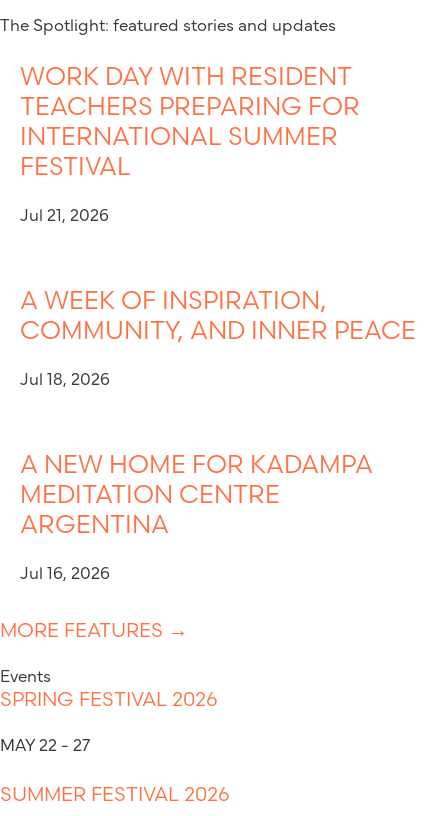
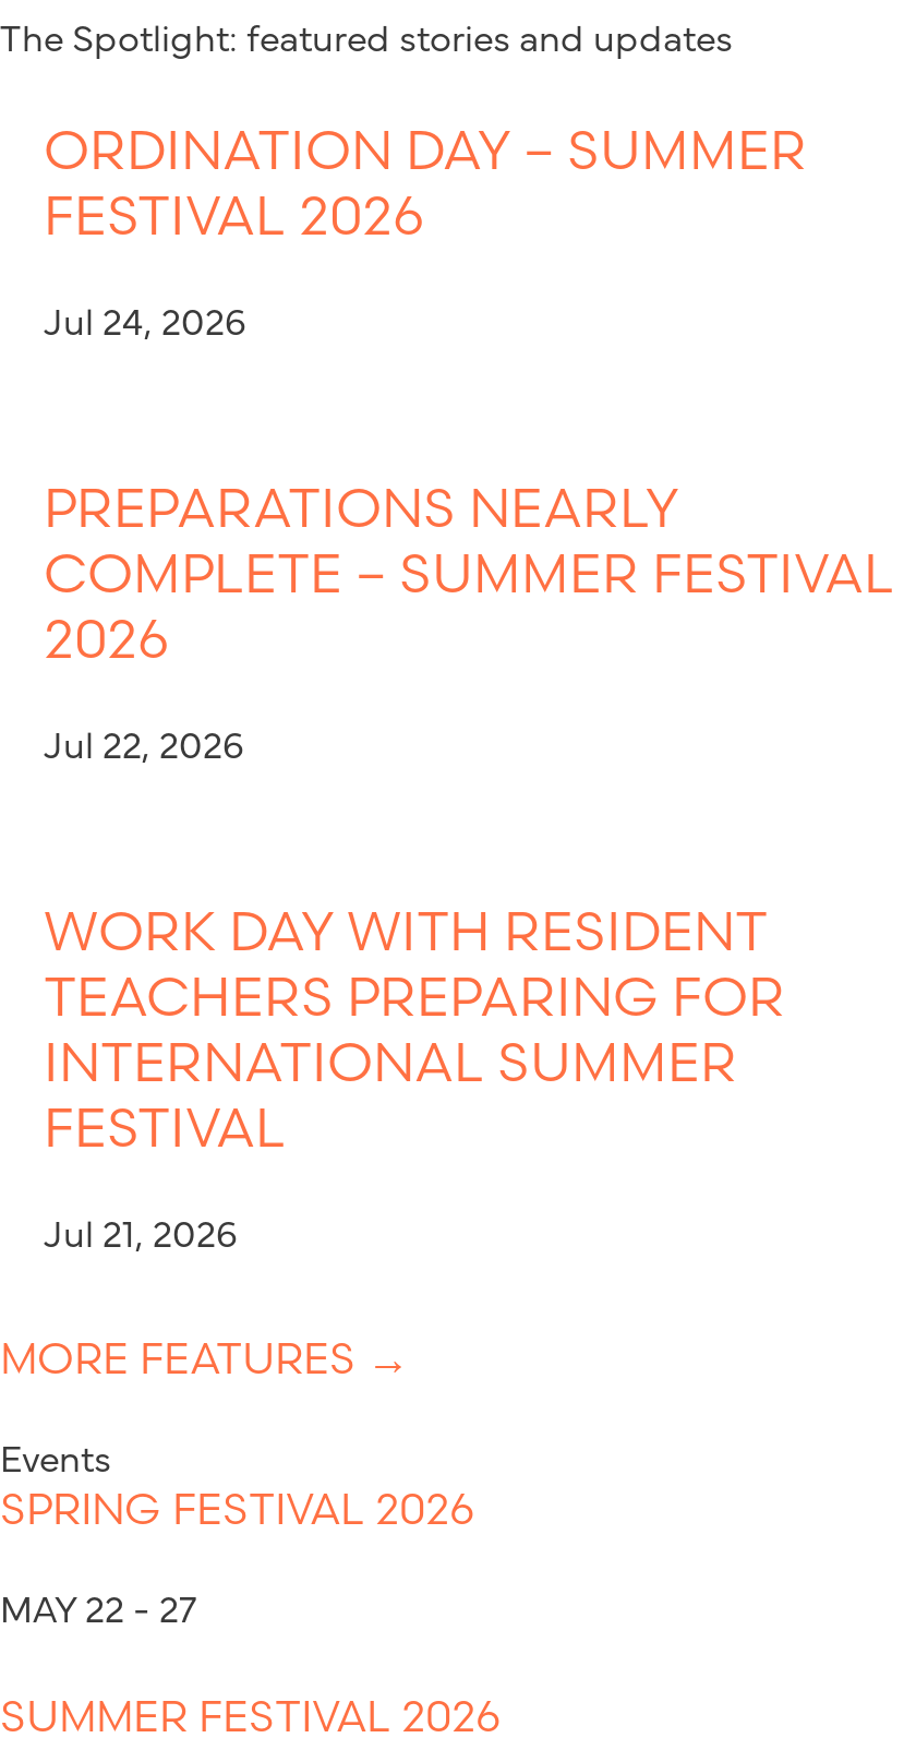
none -> [44,117,894,767] ORDINATION DAY – SUMMER | FESTIVAL 2026 | Jul 24, 2026 | PREPARATIONS NEARLY | COMPLETE – SUMMER FESTIVAL | 2026 | Jul 22, 2026
moved [20,61,360,225] -> [44,898,785,1256]: WORK DAY WITH RESIDENT | TEACHERS PREPARING FOR | INTERNATIONAL SUMMER | FESTIVAL | Jul 21, 2026
[20,285,416,583] A WEEK OF INSPIRATION, | COMMUNITY, AND INNER PEACE | Jul 18, 2026 | A NEW HOME FOR KADAMPA | MEDITATION CENTRE | ARGENTINA | Jul 16, 2026 -> none

